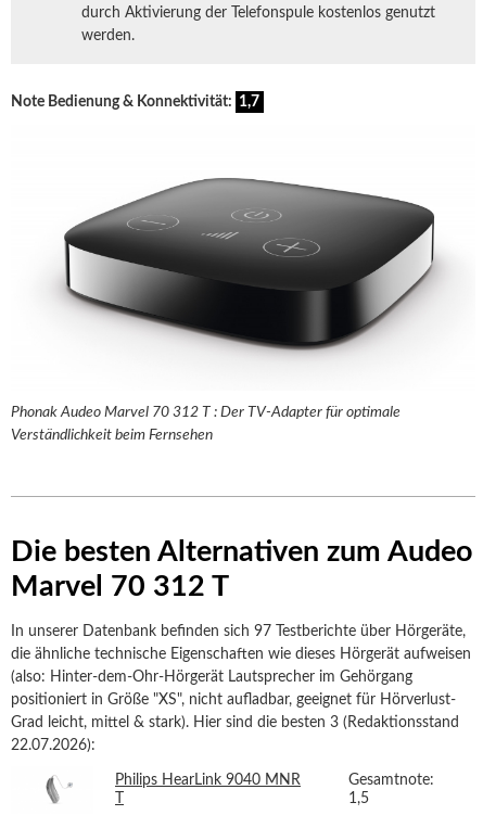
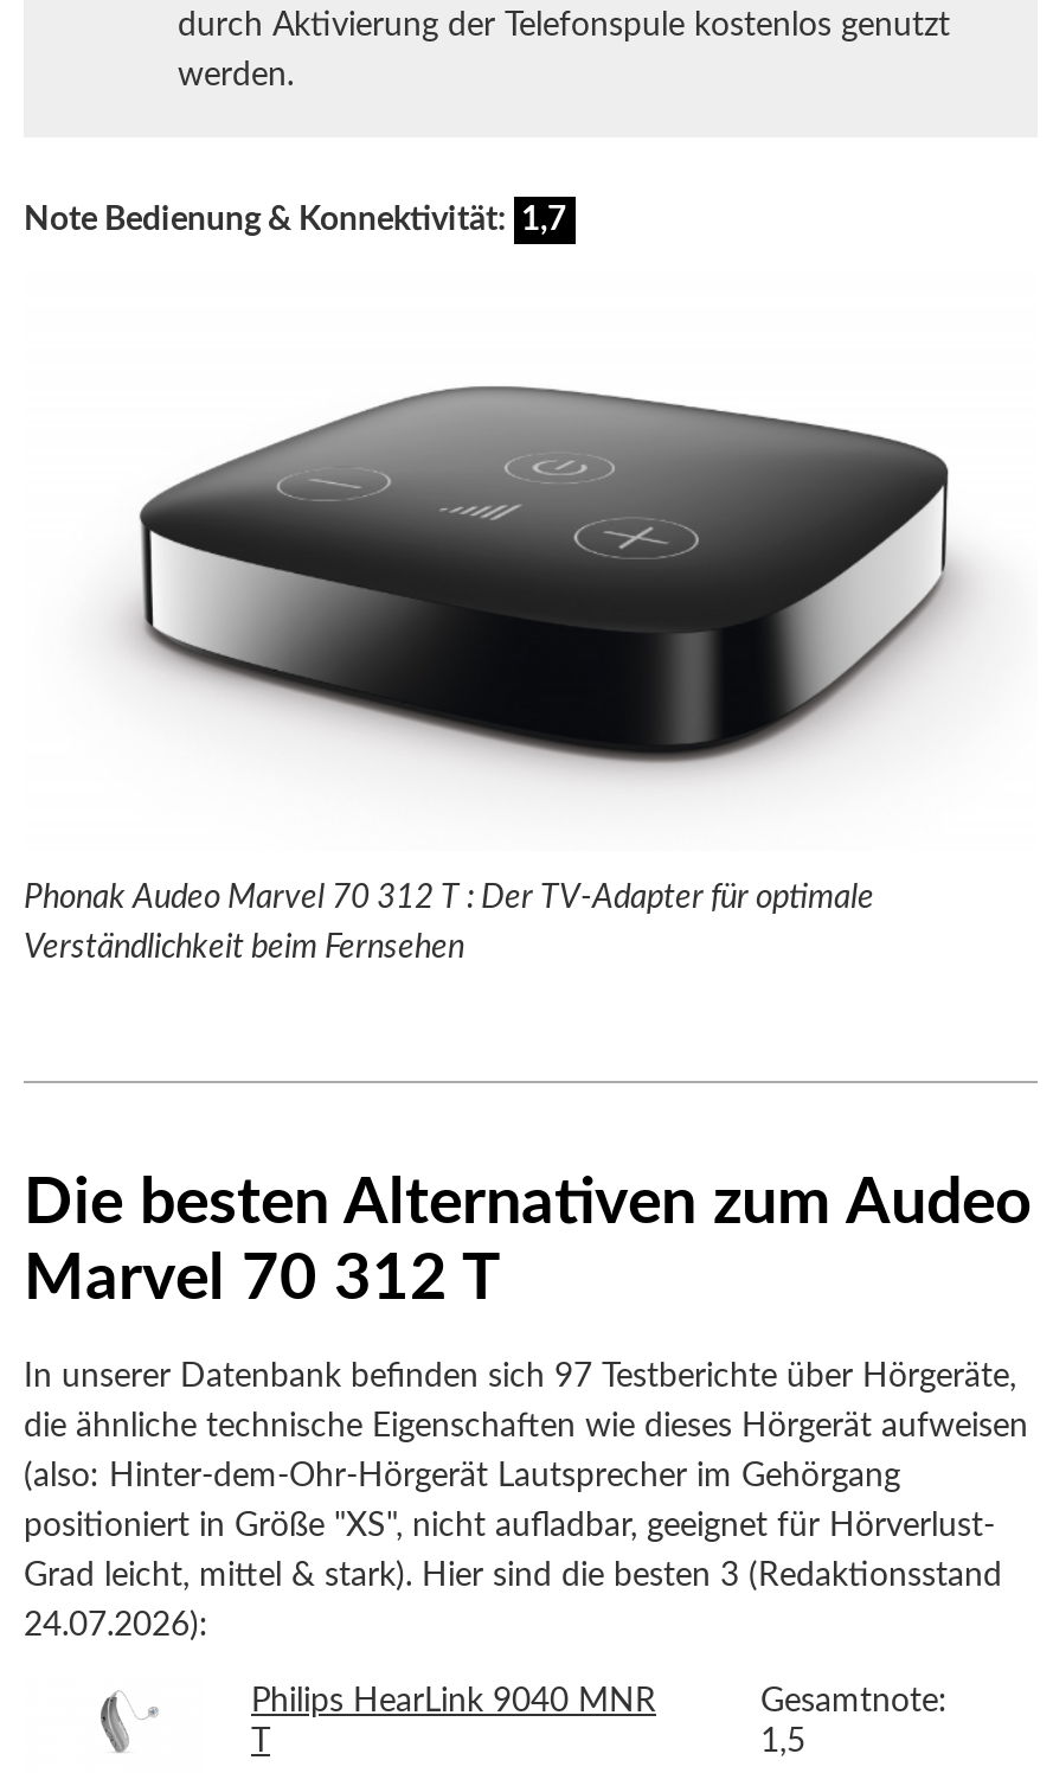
[11,738,96,753] 22.07.2026): -> [24,1609,208,1643] 24.07.2026):

